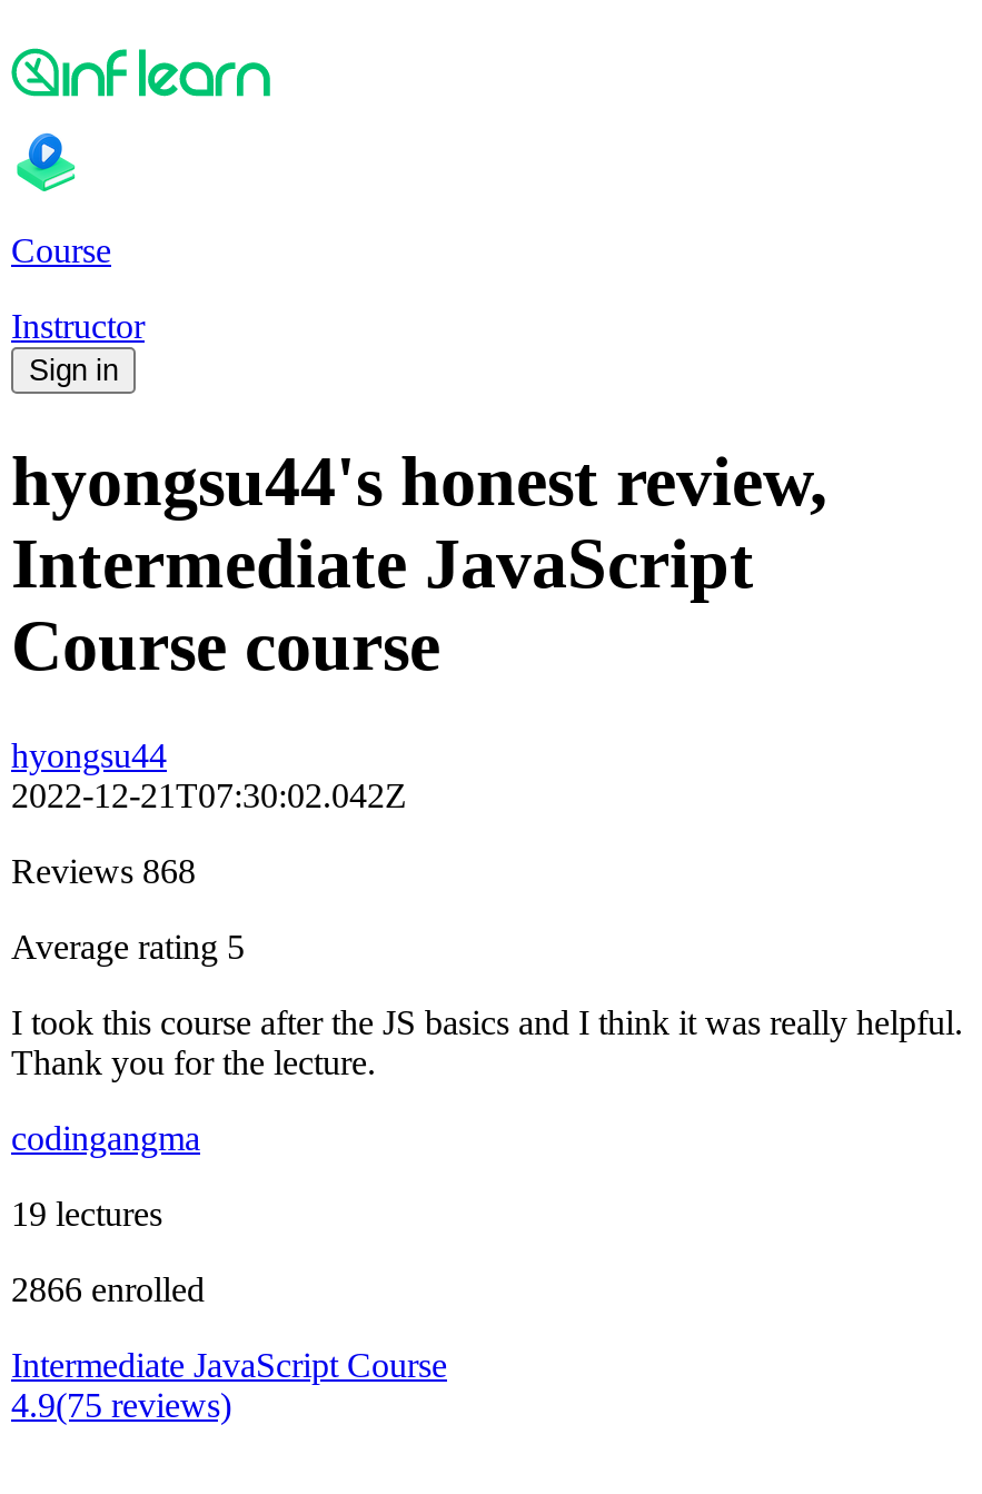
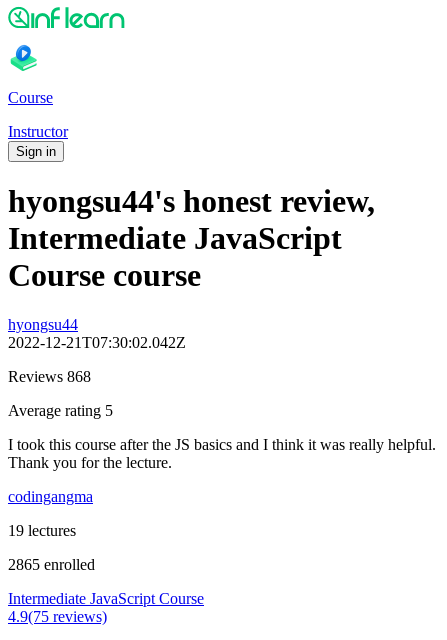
[11,1270,205,1308] 2866 enrolled -> [8,556,95,573] 2865 enrolled

